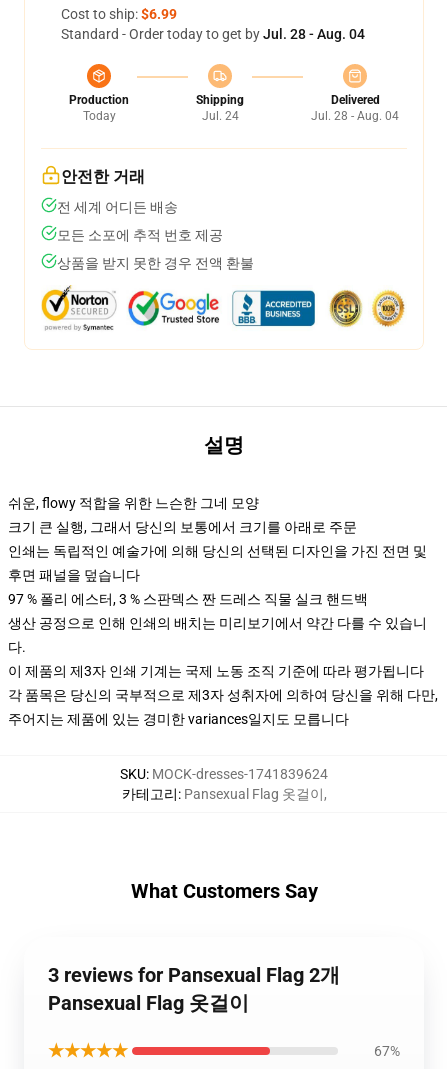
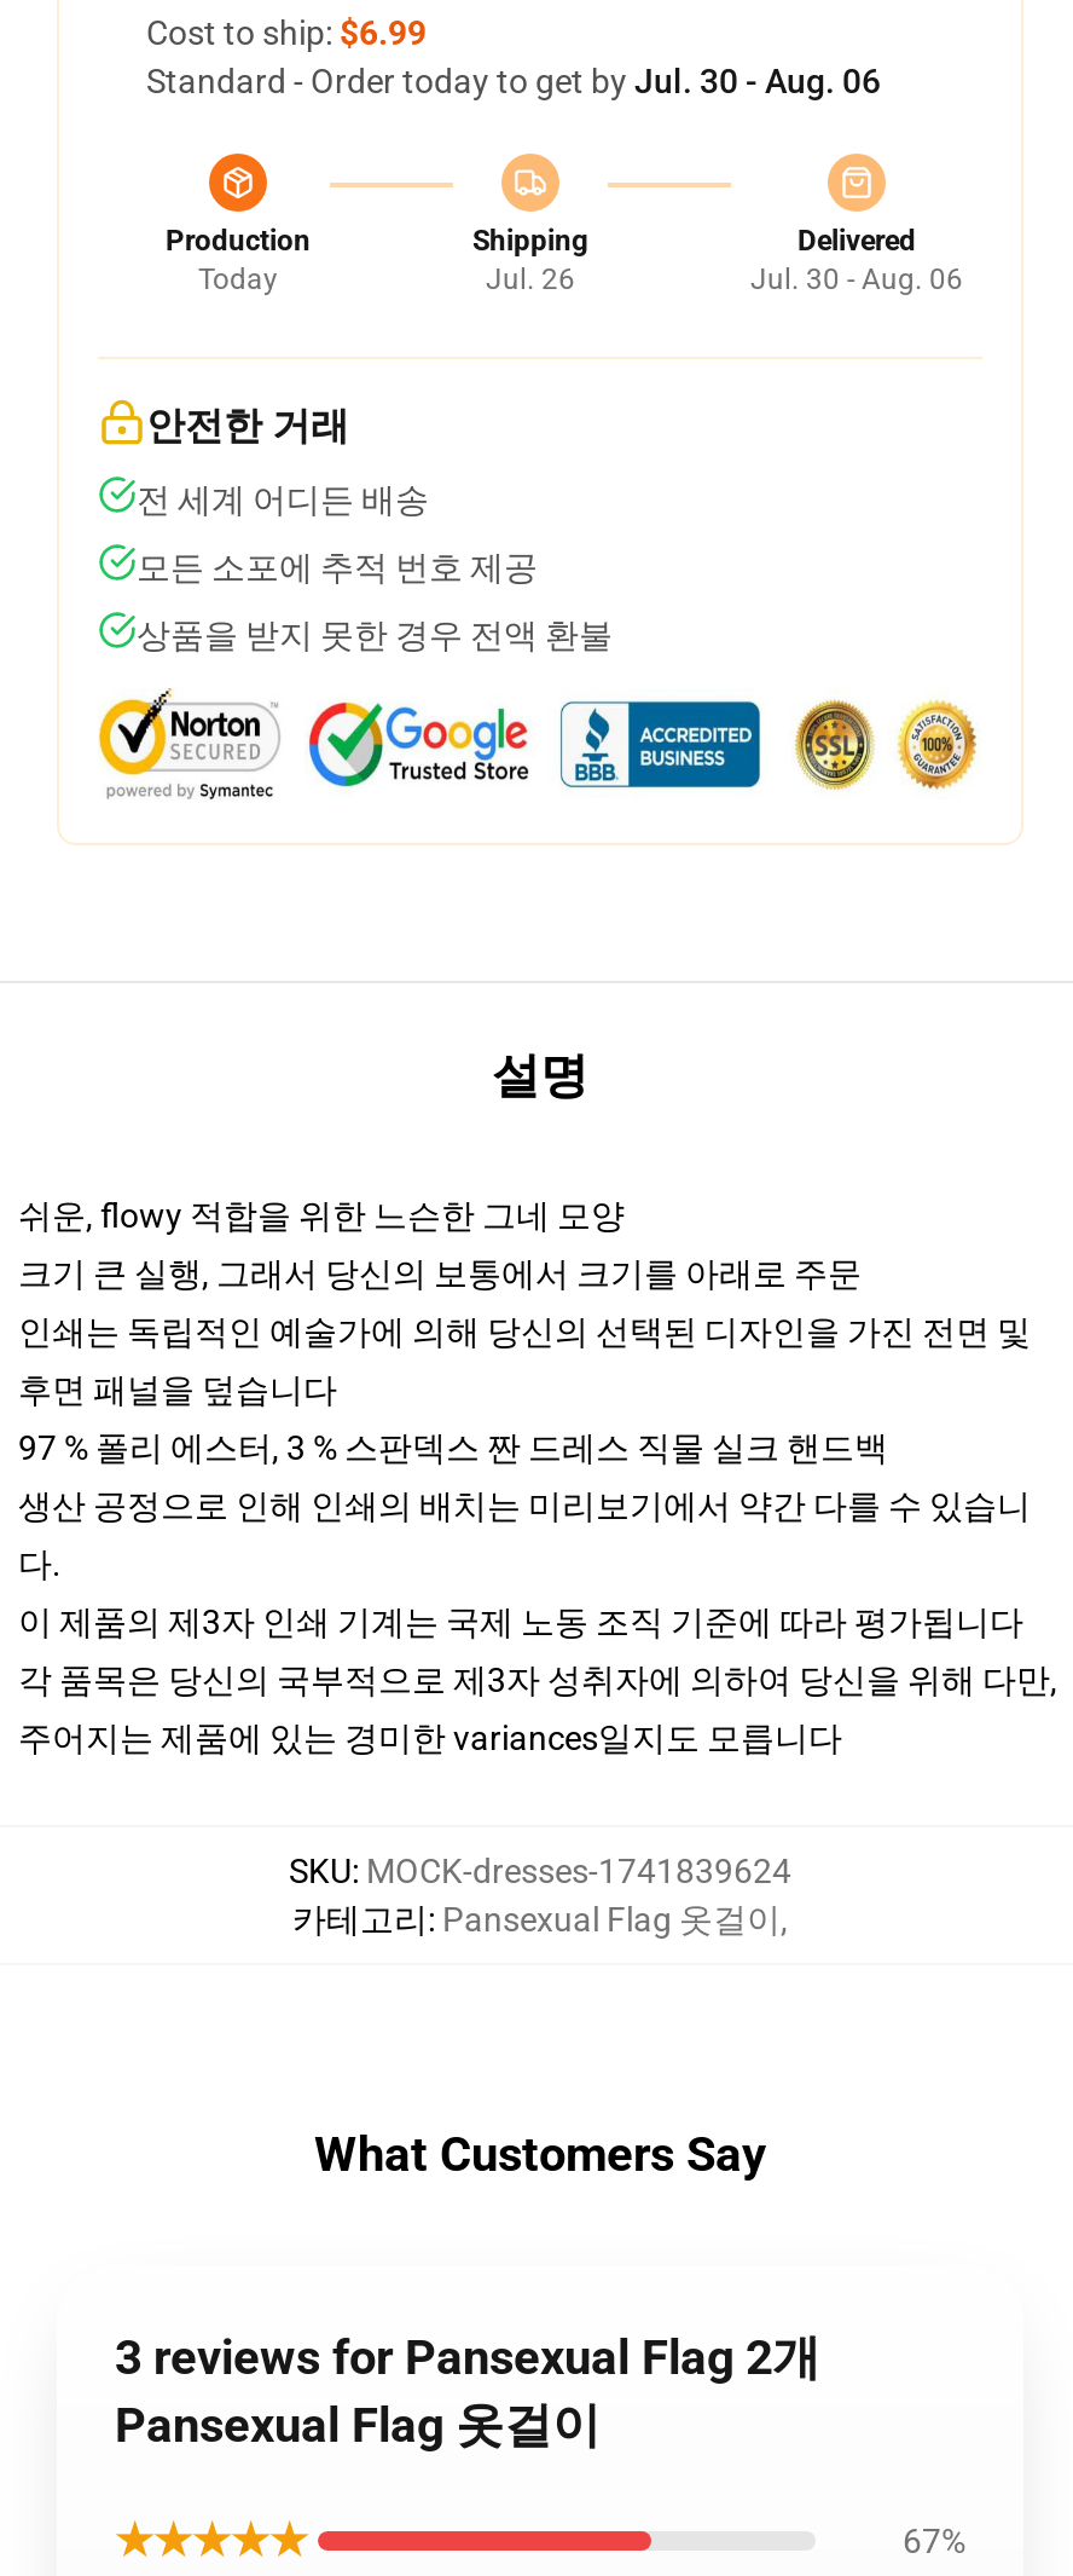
[61,26,365,42] Standard - Order today to get by Jul. 28 - Aug. 04 -> [146,62,881,100] Standard - Order today to get by Jul. 30 - Aug. 06
[201,109,238,123] Jul. 24 -> [486,262,575,296] Jul. 26
[311,109,399,123] Jul. 28 - Aug. 04 -> [750,262,963,296] Jul. 30 - Aug. 06

